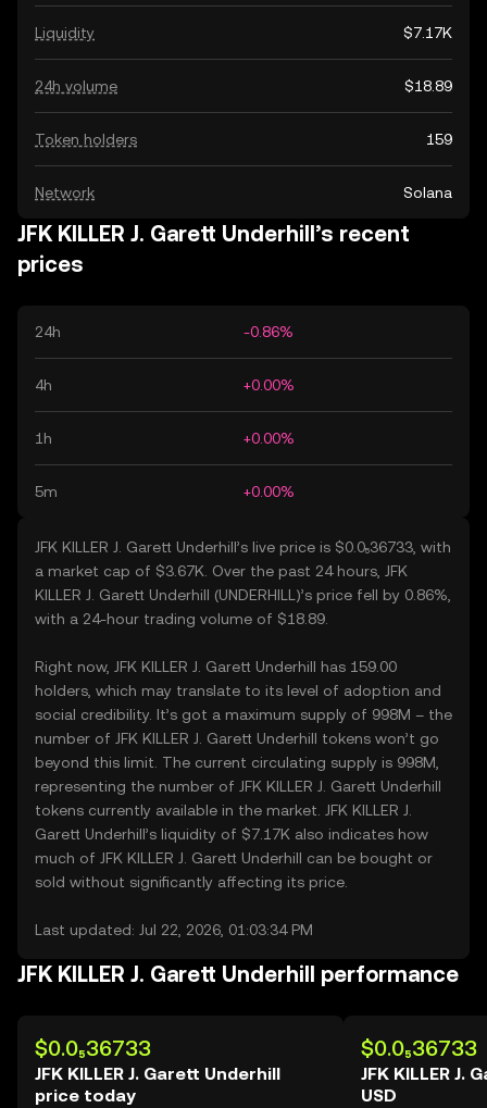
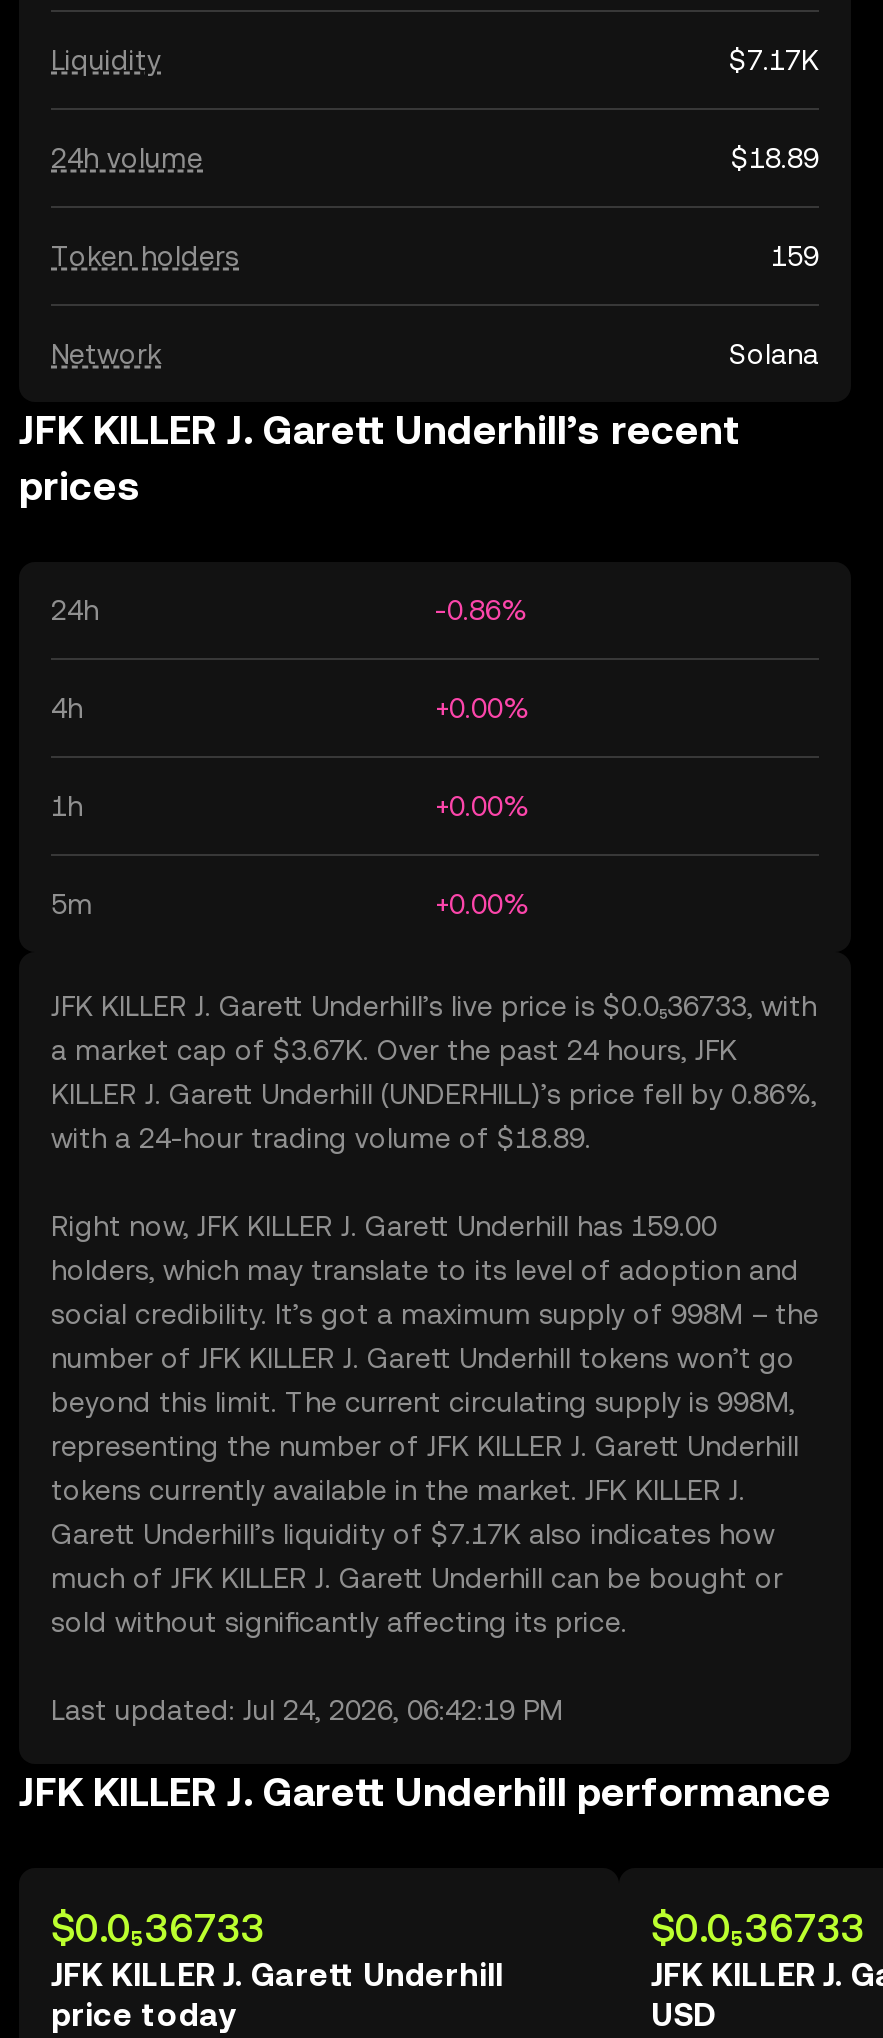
[35,921,313,938] Last updated: Jul 22, 2026, 01:03:34 PM -> [51,1694,563,1726] Last updated: Jul 24, 2026, 06:42:19 PM

